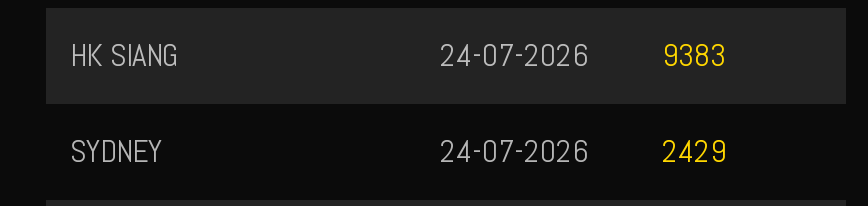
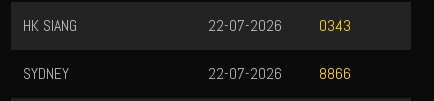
[440,36,588,76] 24-07-2026 -> [208,16,282,36] 22-07-2026
[662,37,726,77] 9383 -> [319,16,351,36] 0343
[440,132,588,172] 24-07-2026 -> [208,64,282,84] 22-07-2026
[662,133,726,173] 2429 -> [319,64,351,84] 8866

